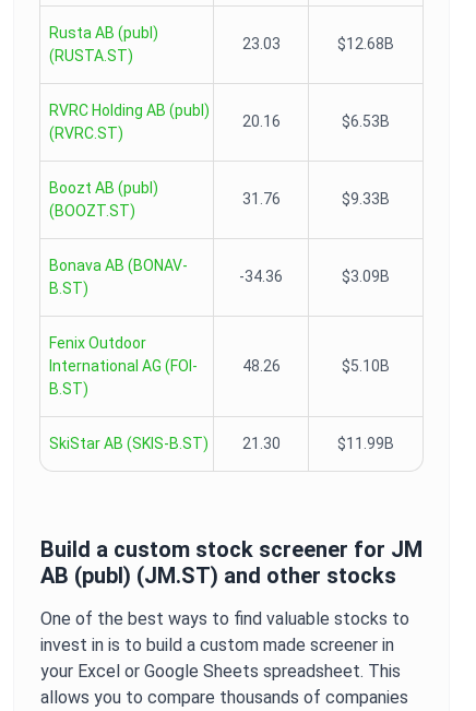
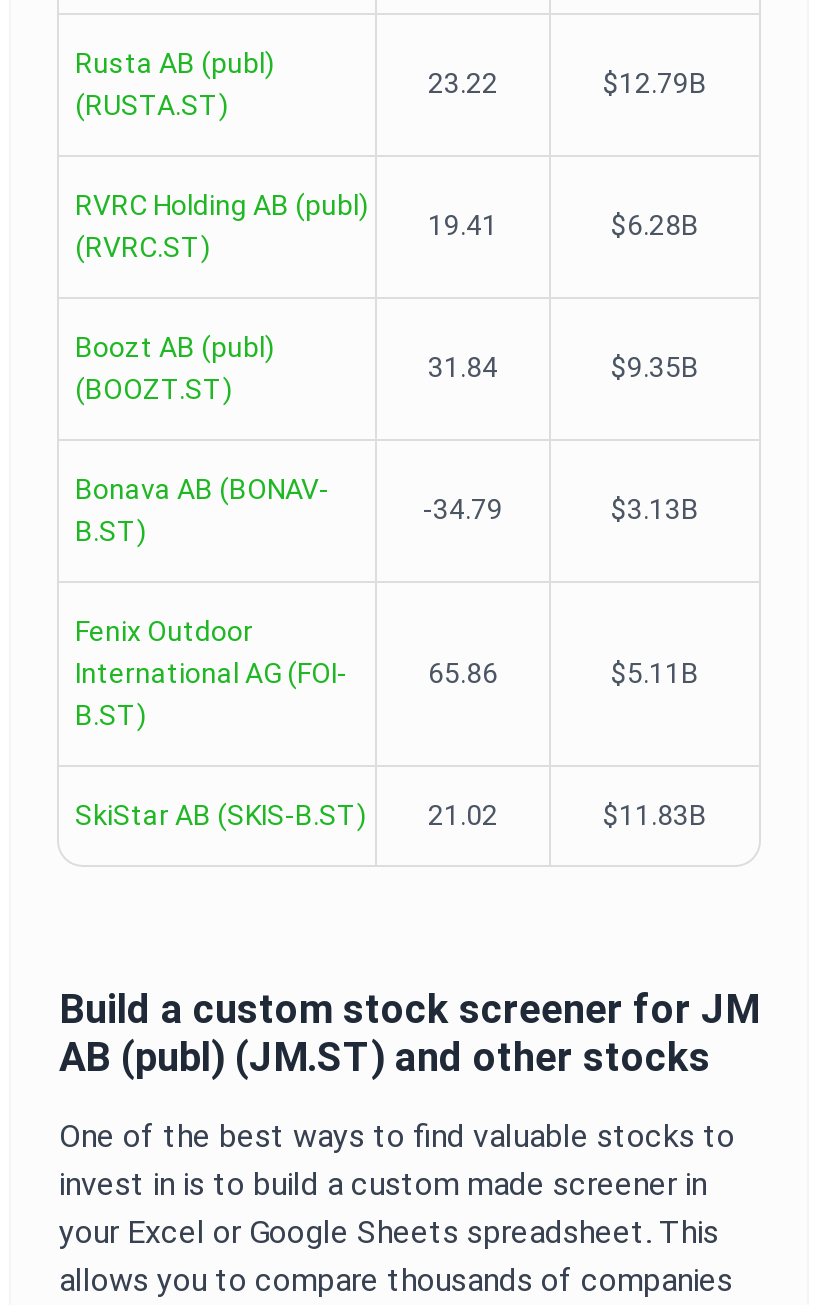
[242,35,394,52] 23.03 | $12.68B -> [428,67,707,99] 23.22 | $12.79B
[242,112,390,130] 20.16 | $6.53B -> [428,209,699,241] 19.41 | $6.28B
[242,190,390,208] 31.76 | $9.33B -> [428,351,699,383] 31.84 | $9.35B
[239,268,390,285] -34.36 | $3.09B -> [423,493,699,525] -34.79 | $3.13B
[242,357,390,375] 48.26 | $5.10B -> [428,657,699,689] 65.86 | $5.11B
[242,435,394,452] 21.30 | $11.99B -> [428,799,707,831] 21.02 | $11.83B

